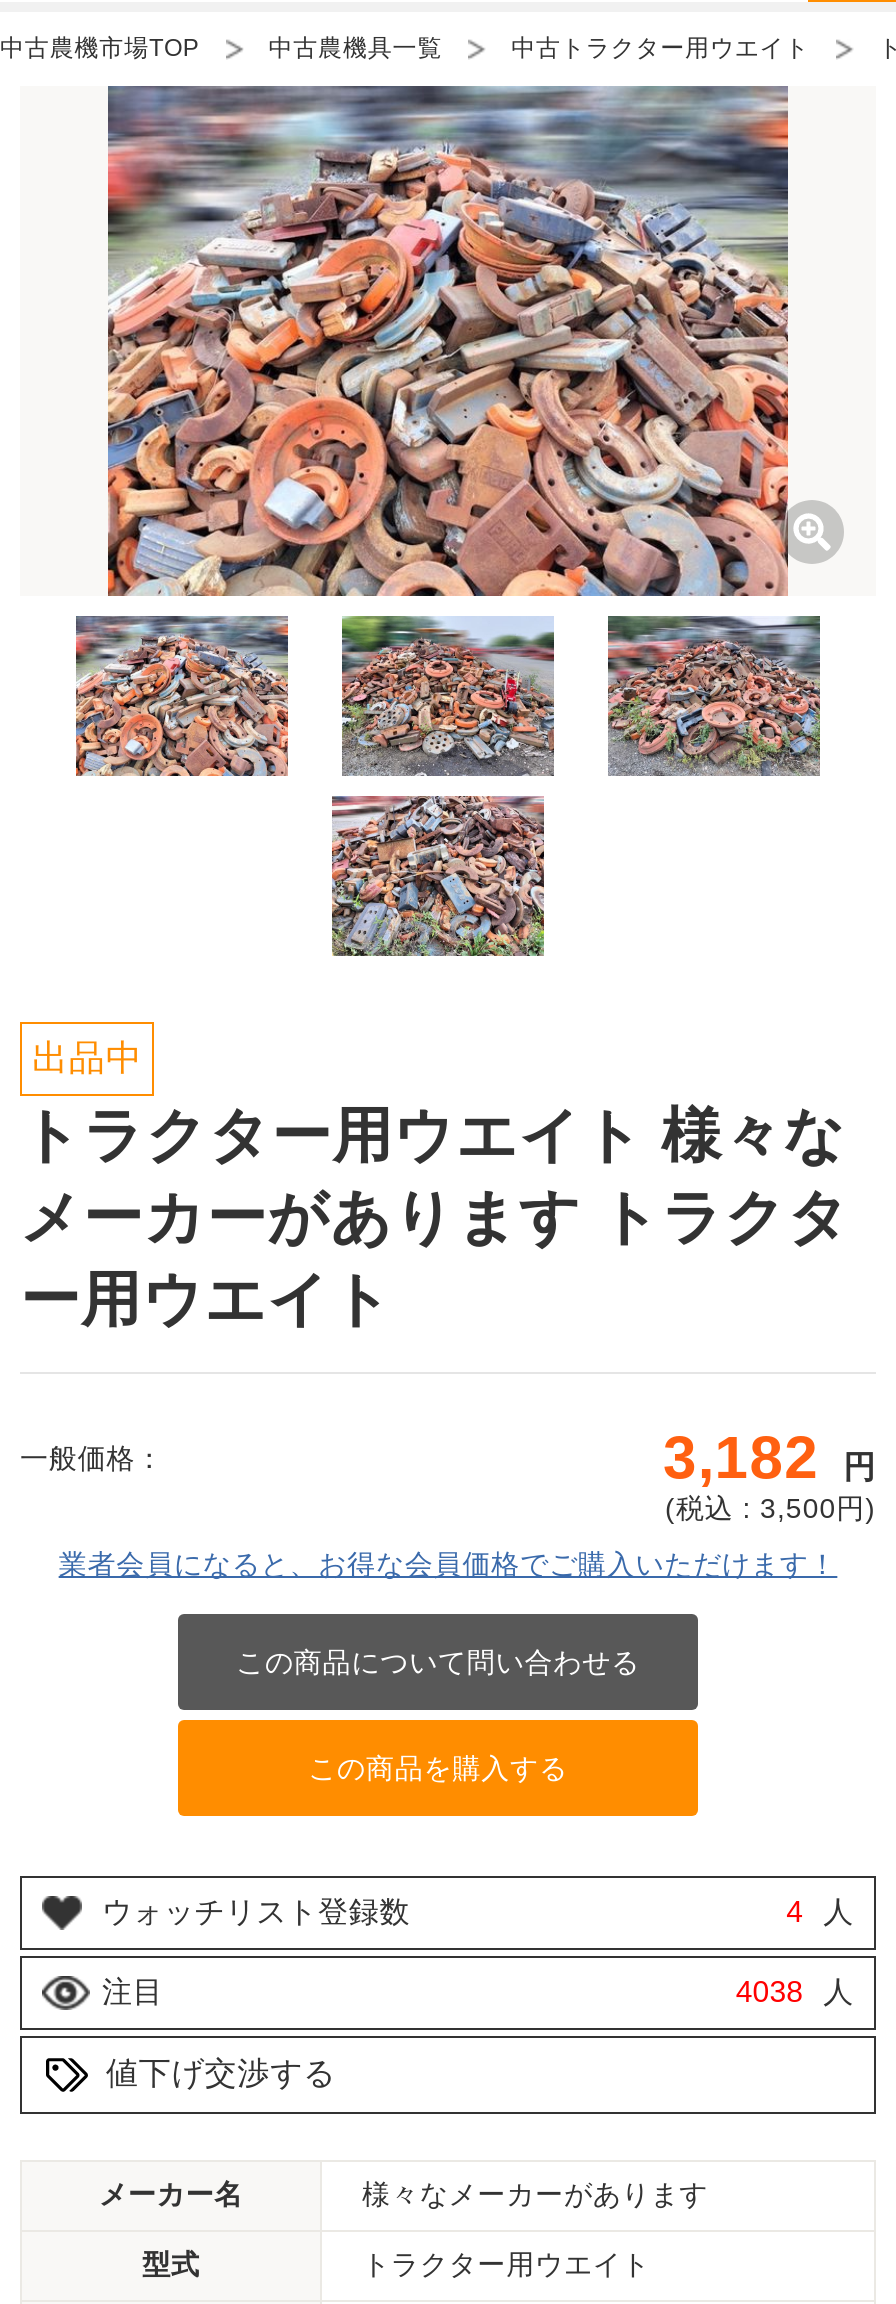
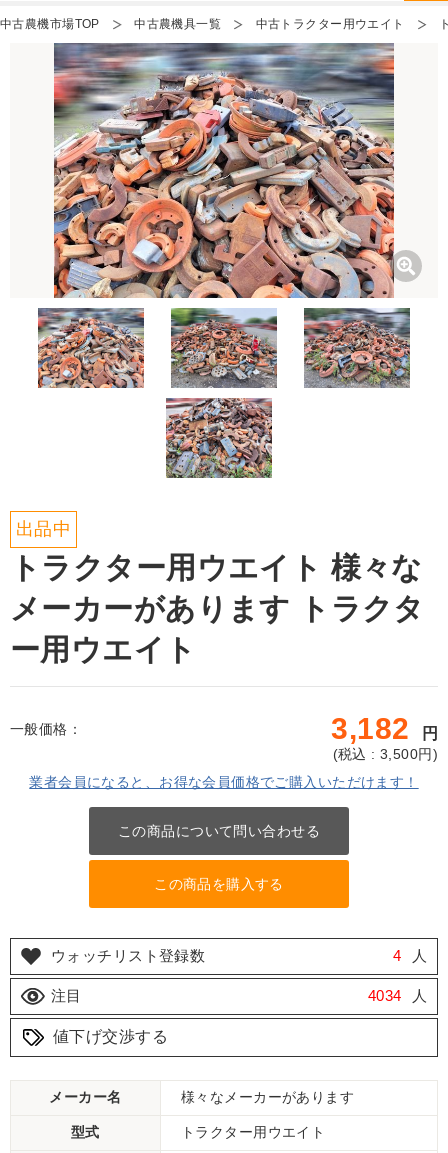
[736,1974,854,2008] 4038 人 -> [368,987,427,1004] 4034 人

